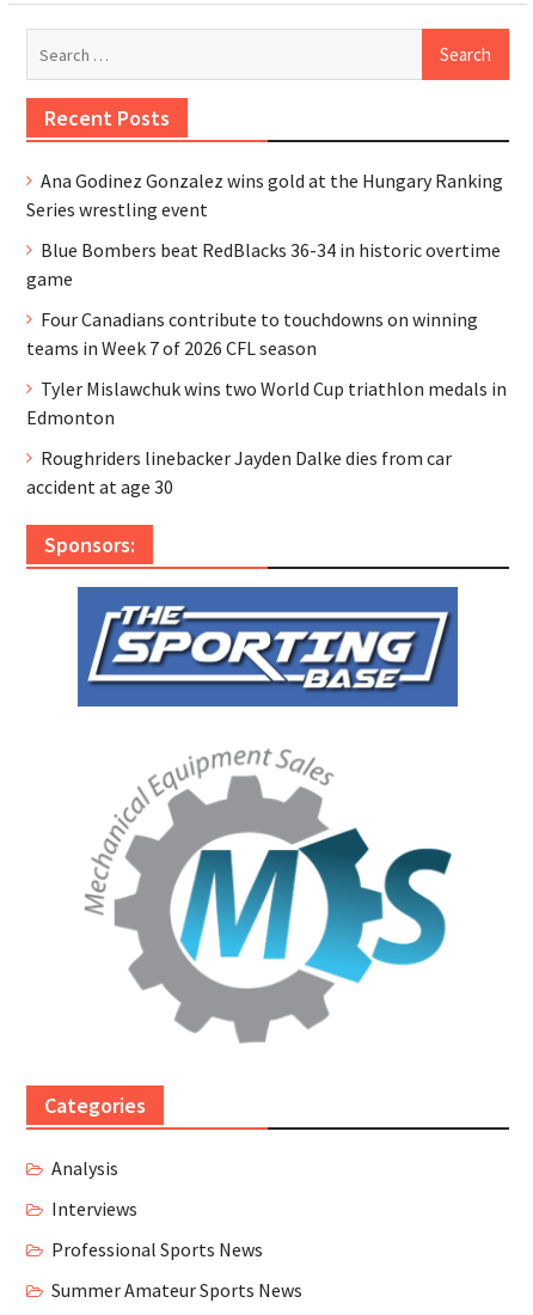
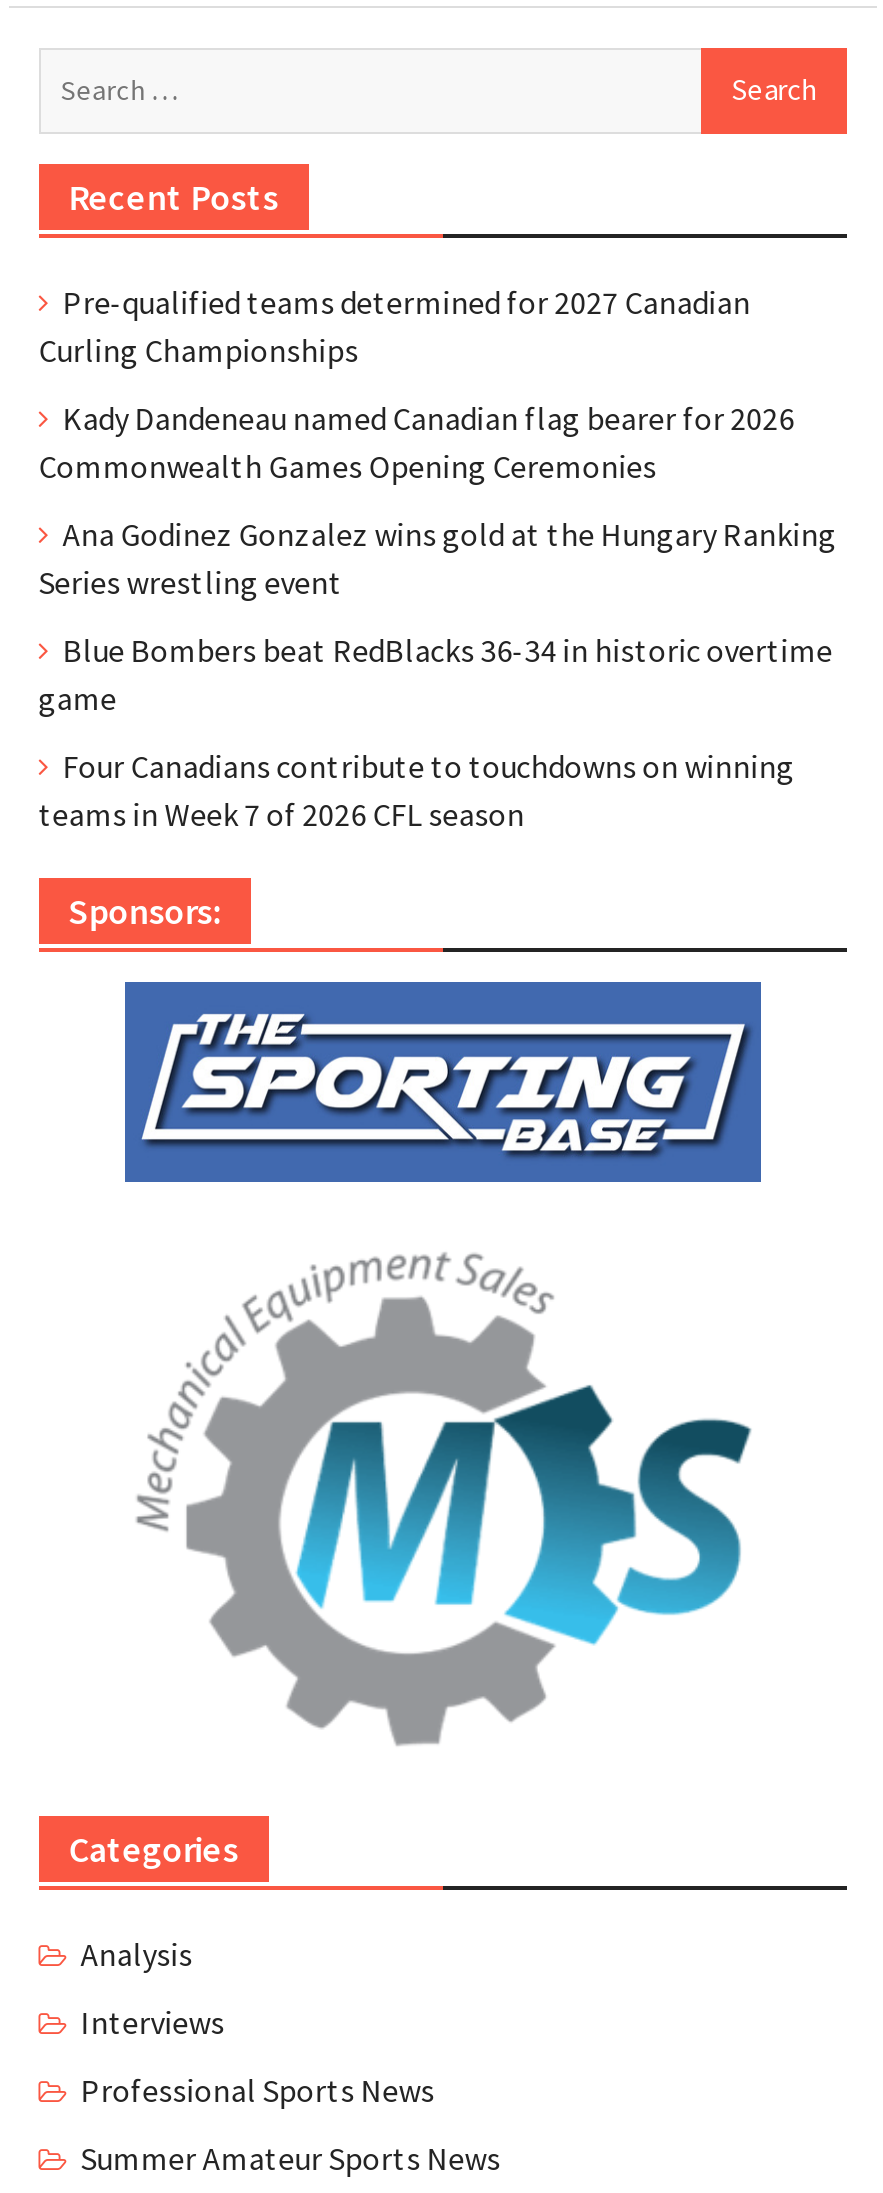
none -> [38,282,794,486] Pre-qualified teams determined for 2027 Canadian | Curling Championships | Kady Dandeneau named Canadian flag bearer for 2026 | Commonwealth Games Opening Ceremonies
moved [26,169,503,360] -> [38,514,836,834]: Ana Godinez Gonzalez wins gold at the Hungary Ranking | Series wrestling event | Blue Bombers beat RedBlacks 36-34 in historic overtime | game | Four Canadians contribute to touchdowns on winning | teams in Week 7 of 2026 CFL season
[26,377,506,499] Tyler Mislawchuk wins two World Cup triathlon medals in | Edmonton | Roughriders linebacker Jayden Dalke dies from car | accident at age 30 -> none

